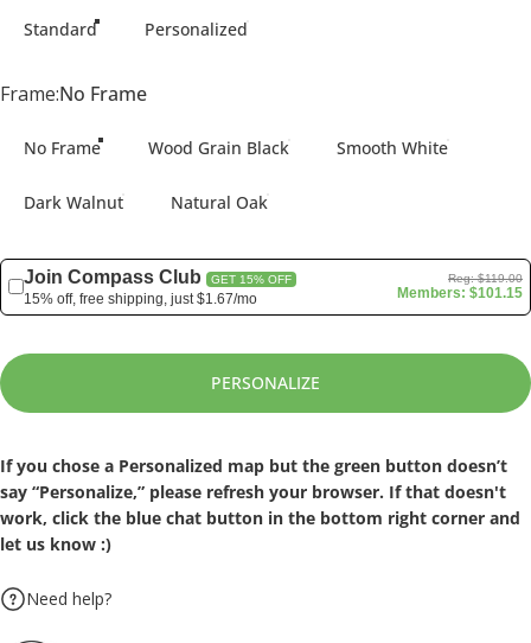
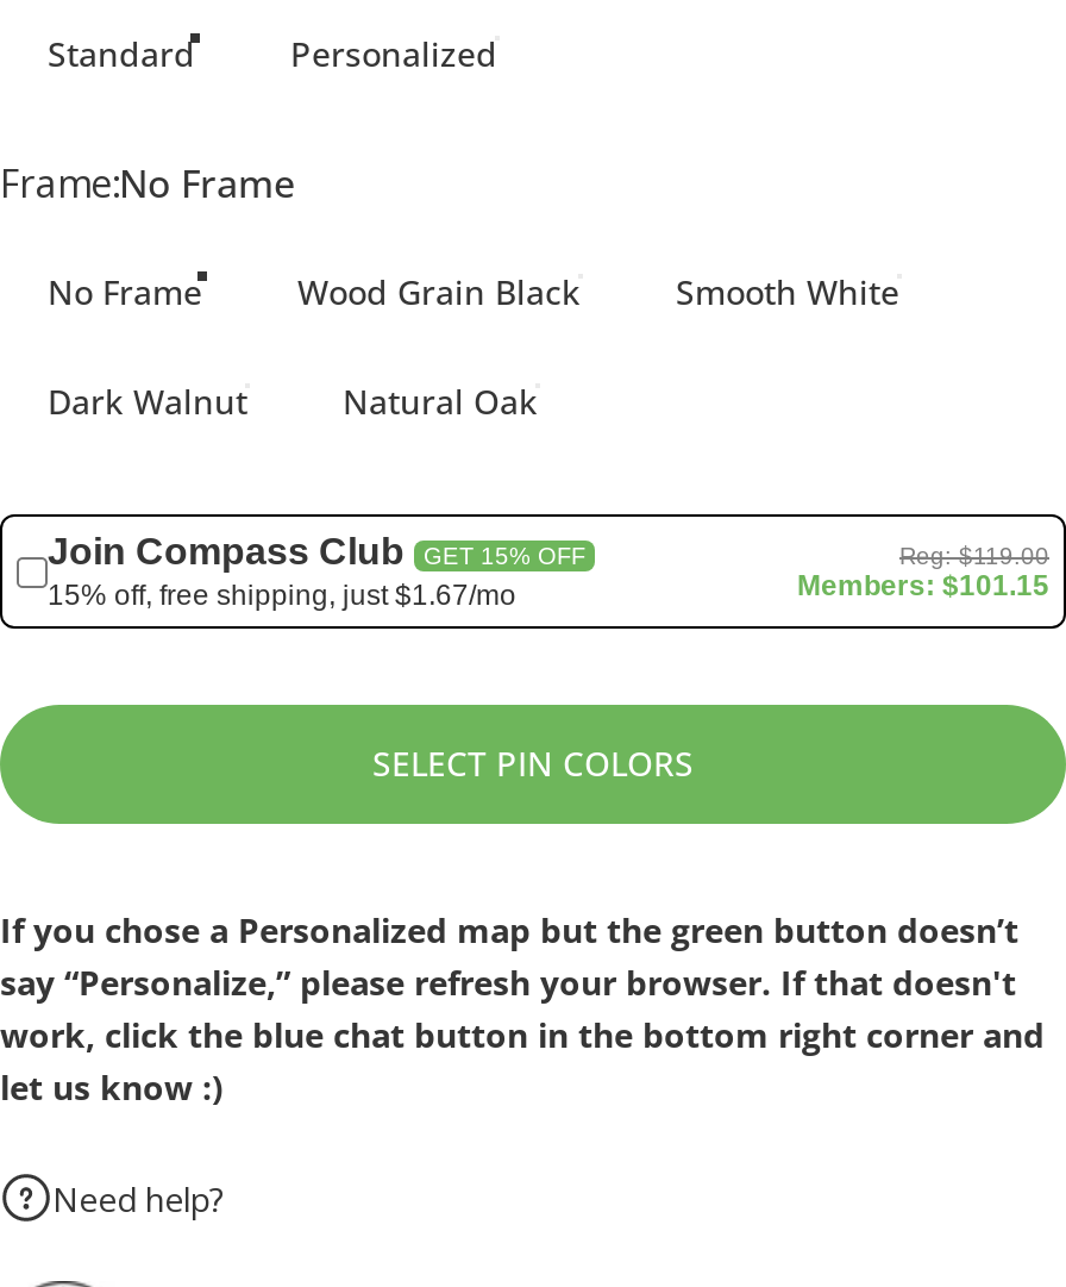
[211,371,320,394] PERSONALIZE -> [372,742,694,787] SELECT PIN COLORS

